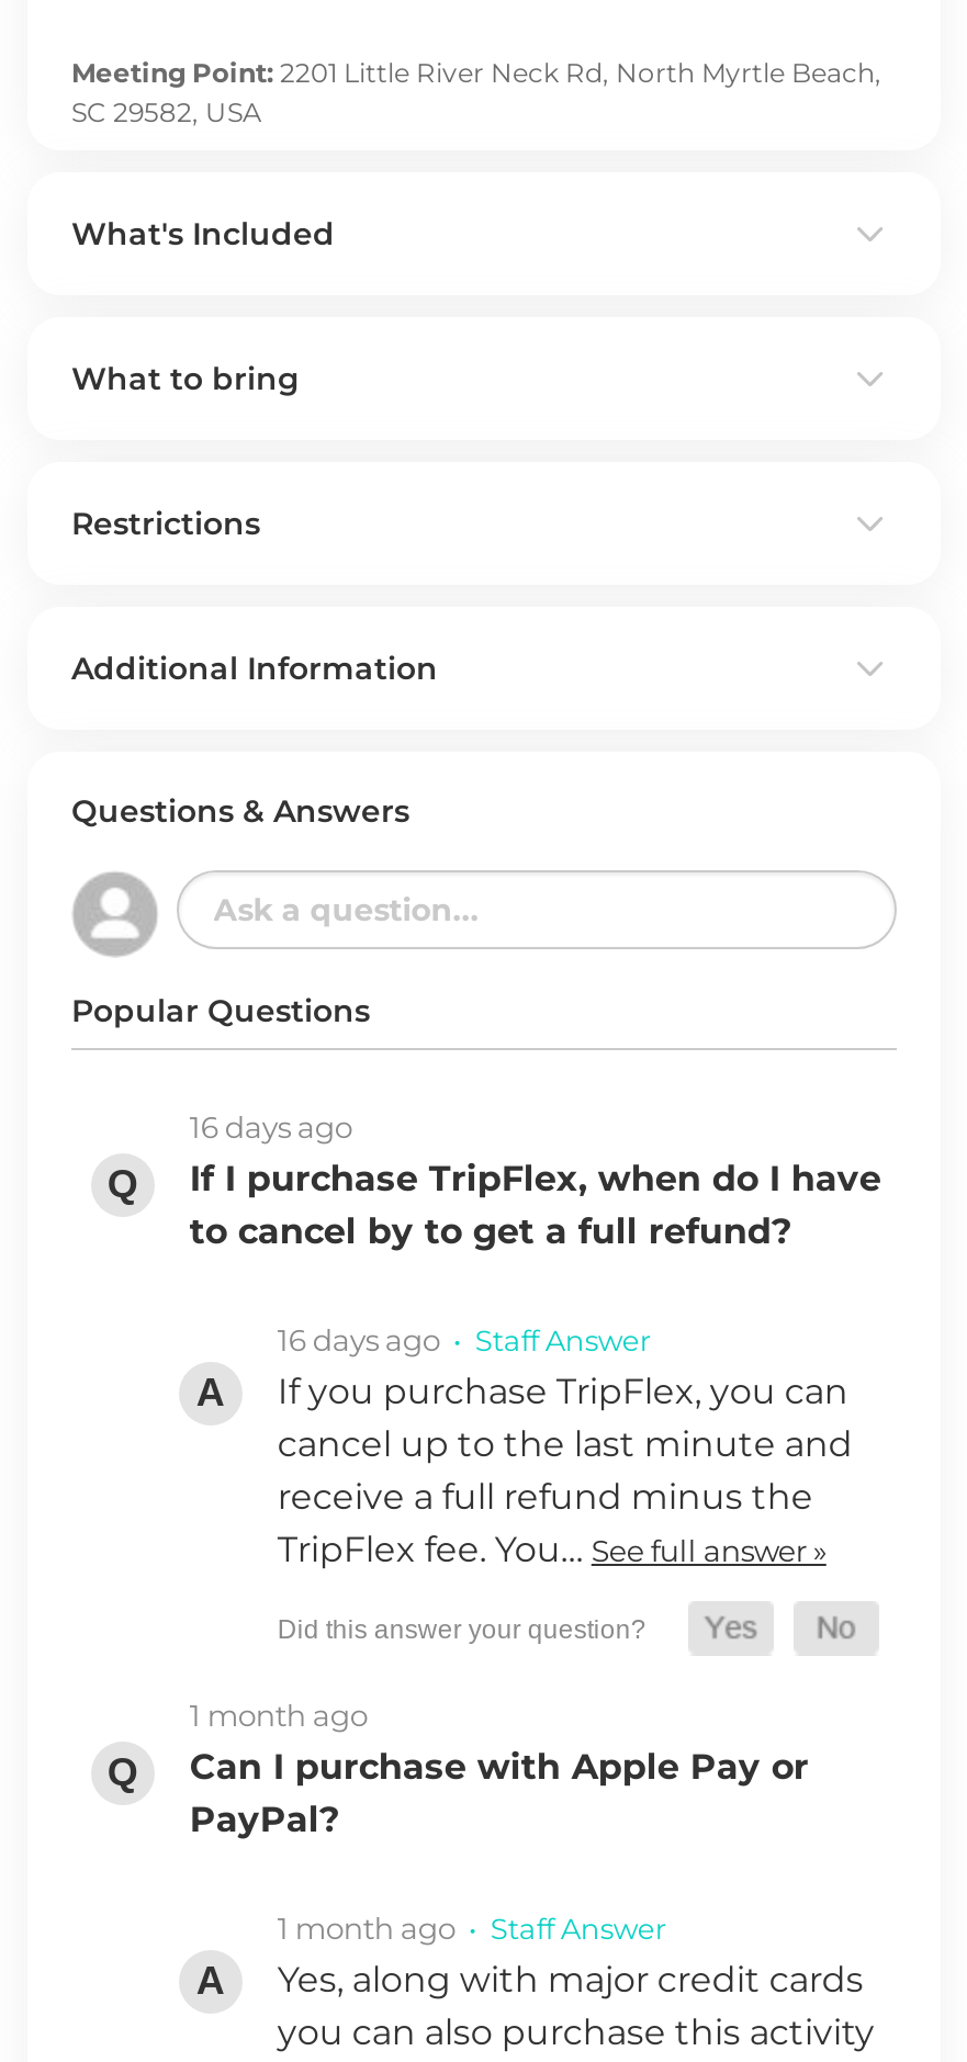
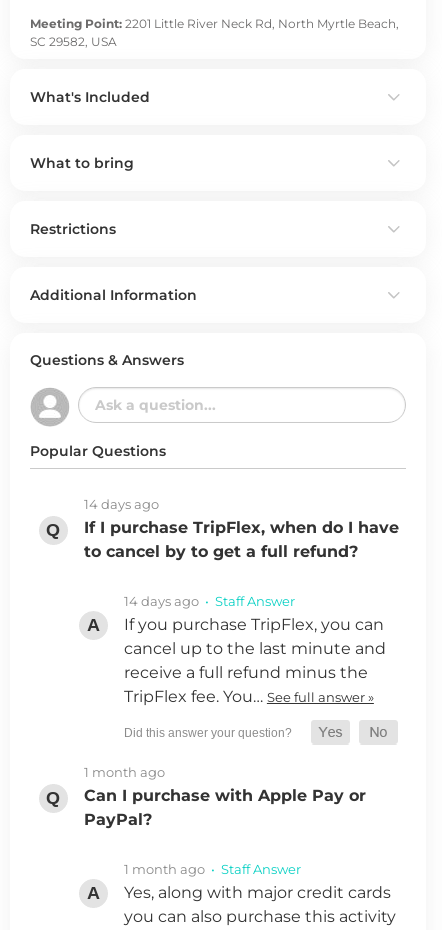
[190,1110,352,1145] 16 days ago -> [84,496,159,512] 14 days ago
[277,1323,651,1358] 16 days ago • Staff Answer -> [124,593,295,609] 14 days ago • Staff Answer

